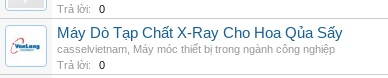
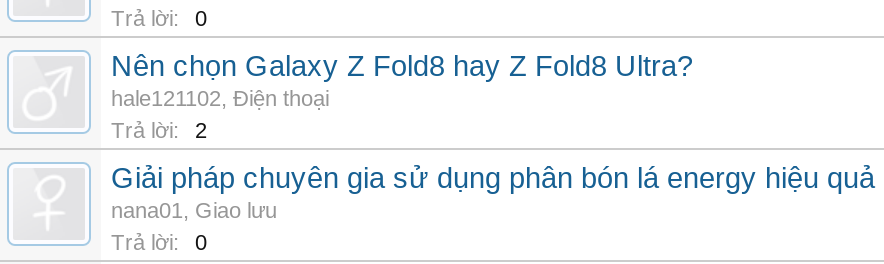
[9,28,43,64] [image] -> none
[57,25,343,55] Máy Dò Tạp Chất X-Ray Cho Hoa Qủa Sấy | casselvietnam, Máy móc thiết bị trong ngành công nghiệp -> [111,50,875,222] Nên chọn Galaxy Z Fold8 hay Z Fold8 Ultra? | hale121102, Điện thoại | Trả lời: | 2 | Giải pháp chuyên gia sử dụng phân bón lá energy hiệu quả | nana01, Giao lưu

